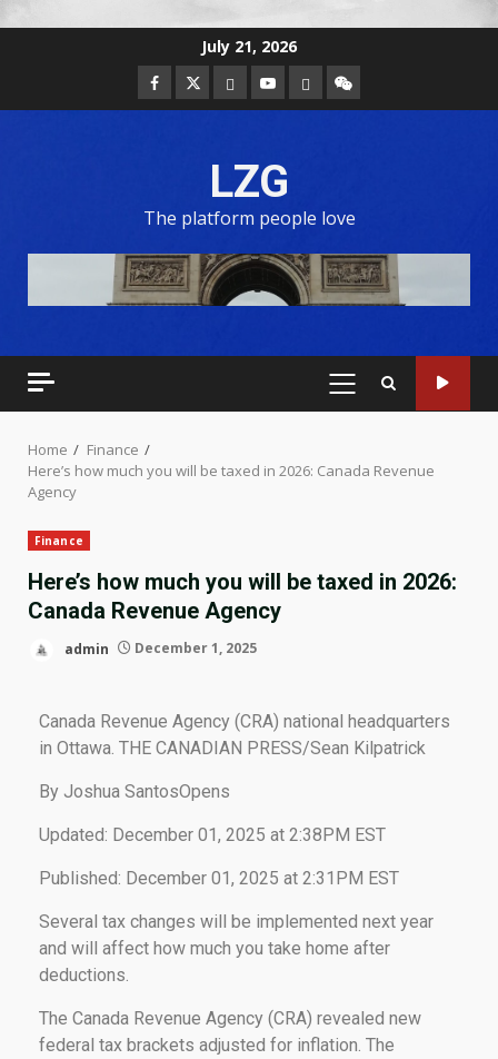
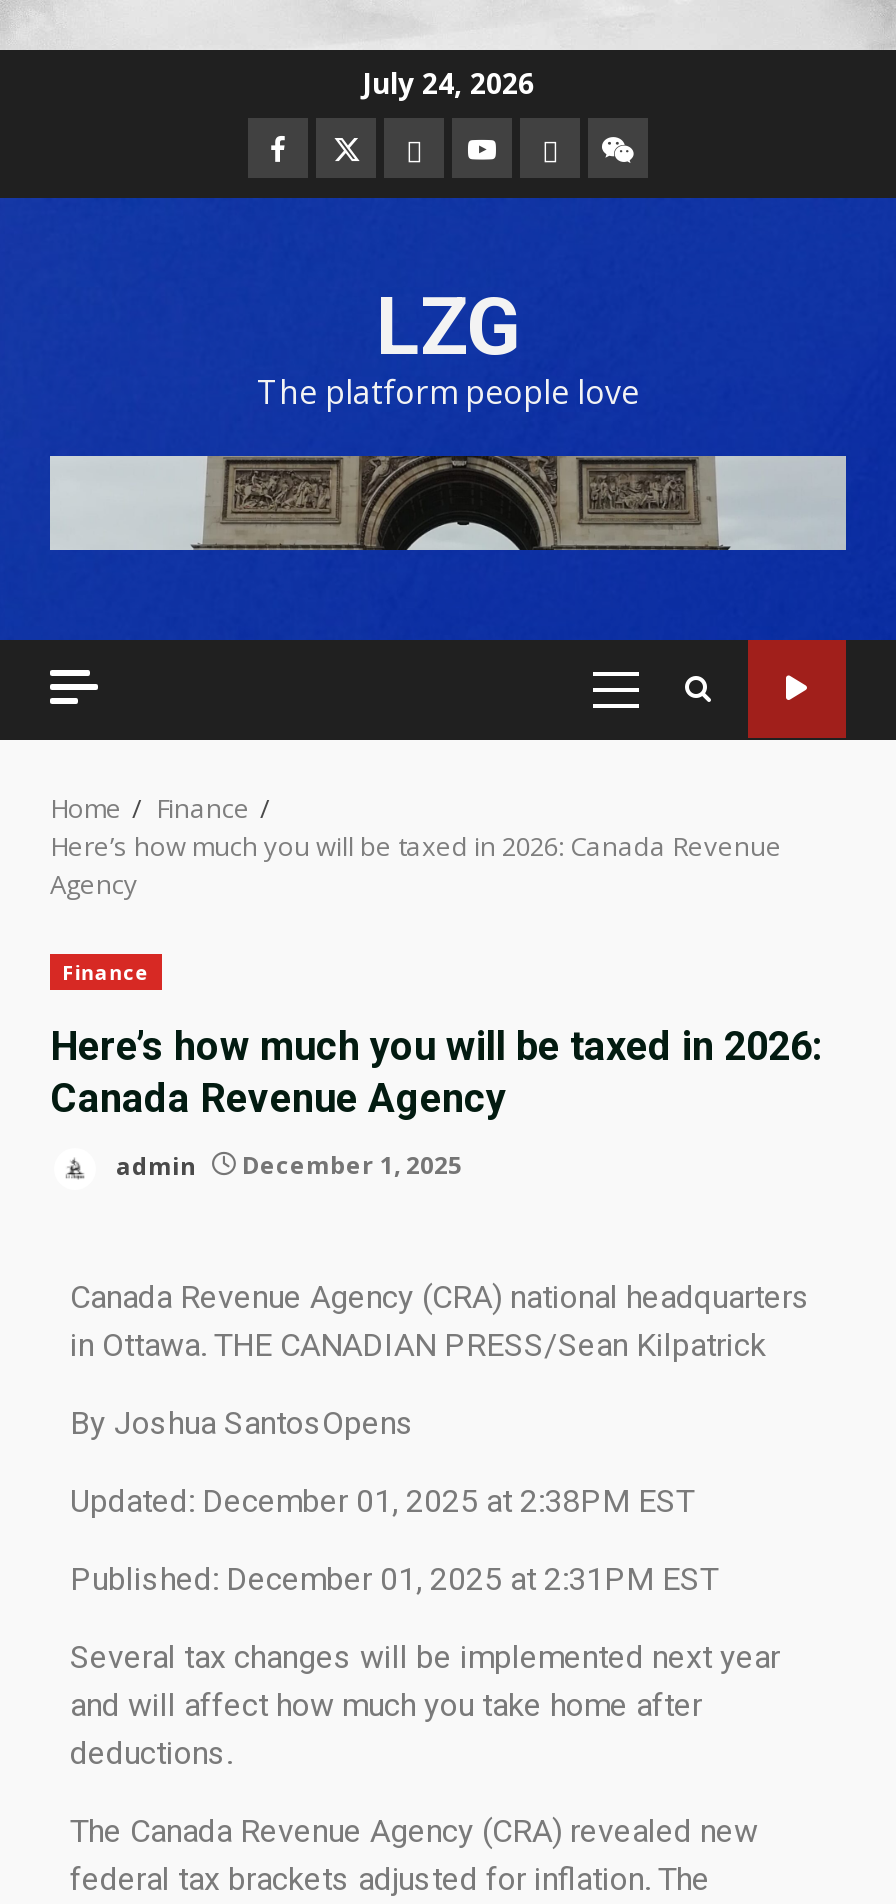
[201,36,297,57] July 21, 2026 -> [362,64,534,102] July 24, 2026

